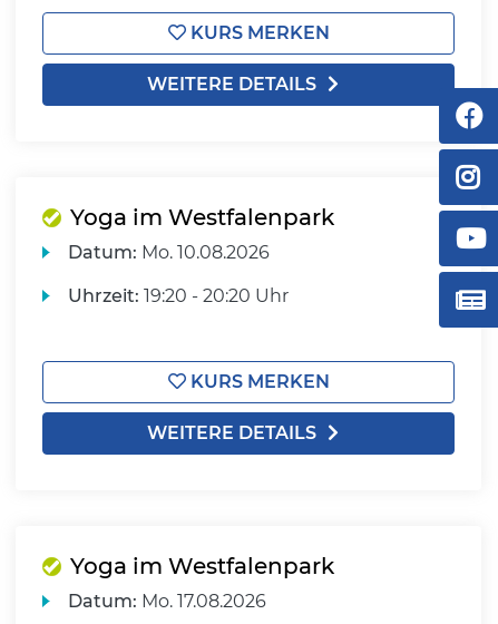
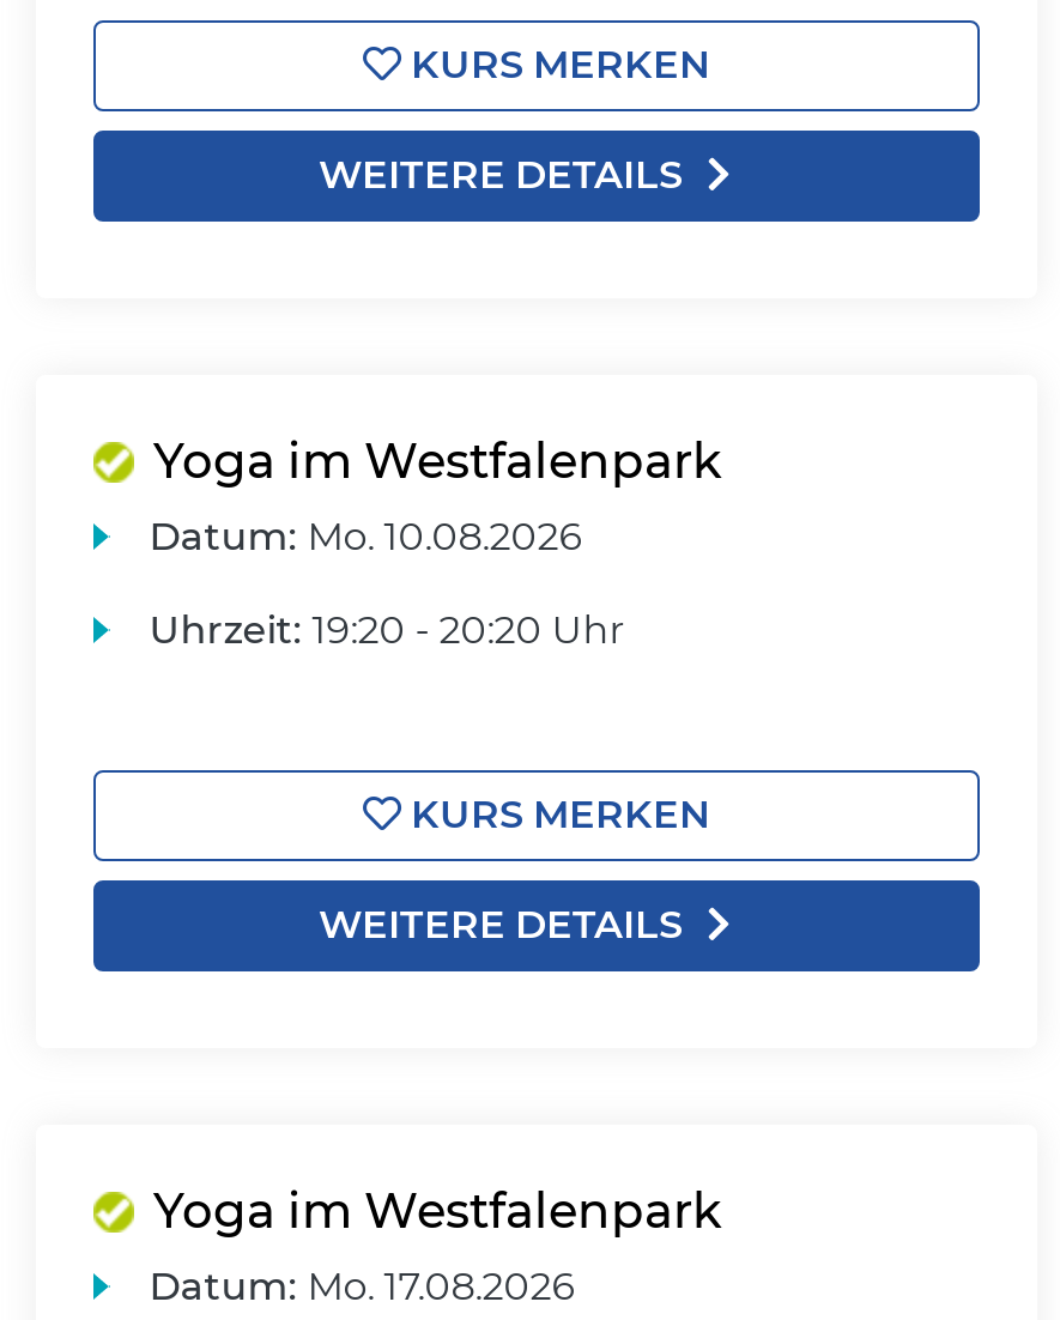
[438,87,495,329] [image] -> none

